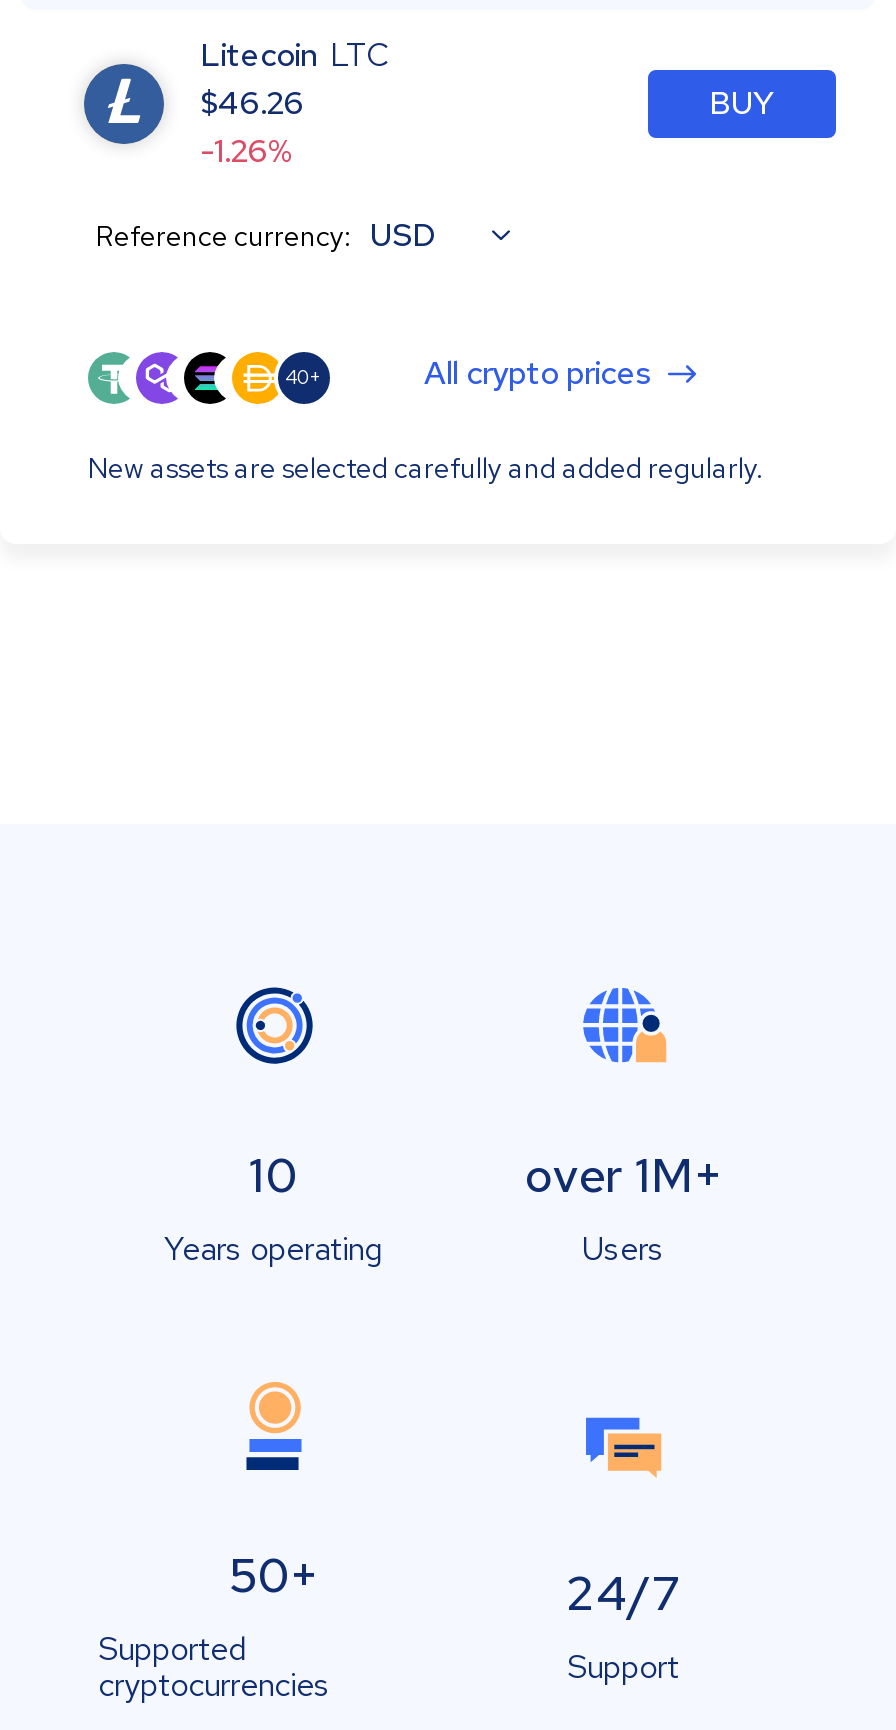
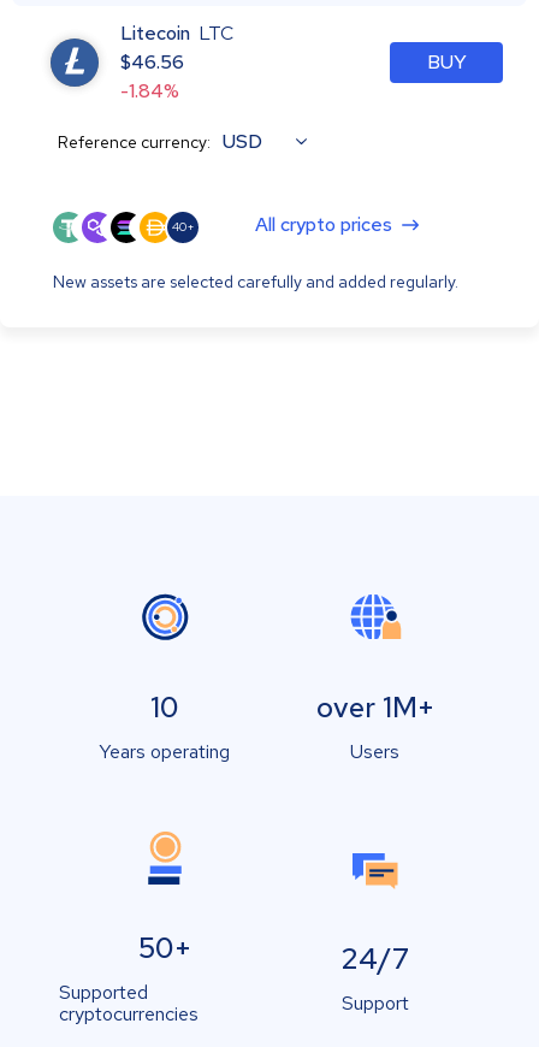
[200,82,304,124] $46.26 -> [120,49,184,74] $46.56
[200,130,294,172] -1.26% -> [120,78,179,103] -1.84%

